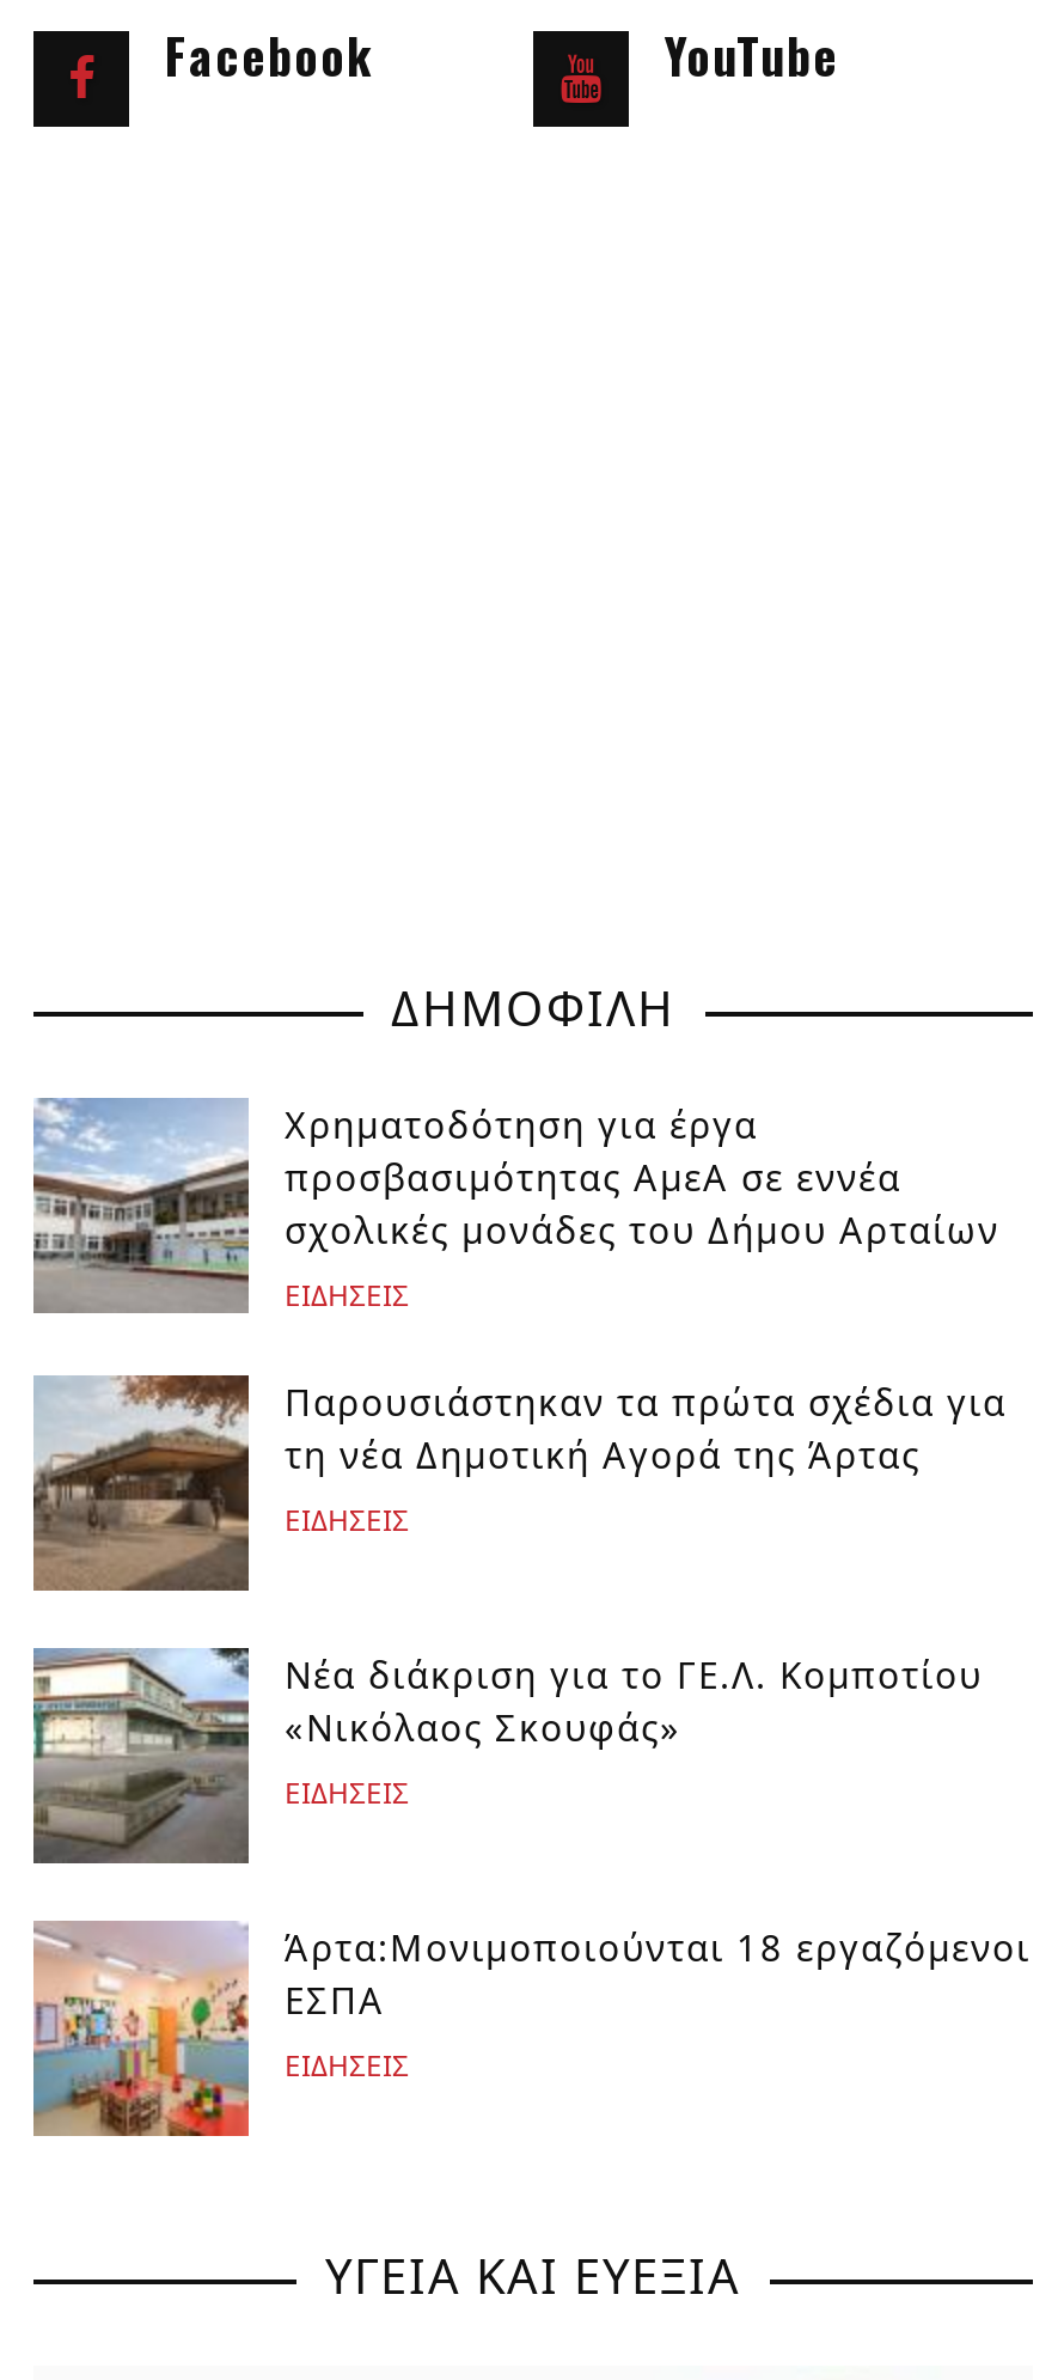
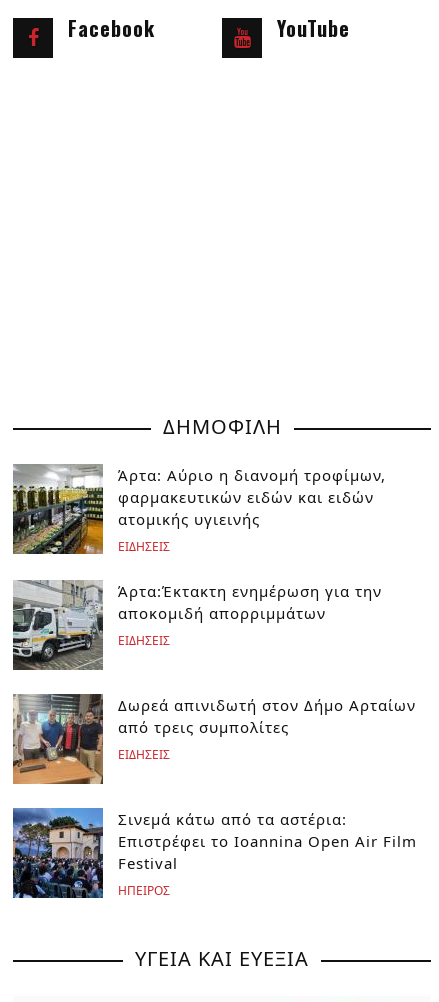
[33,1098,999,1313] [image] | Χρηματοδότηση για έργα | προσβασιμότητας ΑμεΑ σε εννέα | σχολικές μονάδες του Δήμου Αρταίων -> [12,464,386,555] [image] | Άρτα: Αύριο η διανομή τροφίμων, | φαρμακευτικών ειδών και ειδών | ατομικής υγιεινής
[31,1373,1007,1593] [image] | Παρουσιάστηκαν τα πρώτα σχέδια για | τη νέα Δημοτική Αγορά της Άρτας -> [12,580,382,671] [image] | Άρτα:Έκτακτη ενημέρωση για την | αποκομιδή απορριμμάτων
[31,1648,983,1866] [image] | Νέα διάκριση για το ΓΕ.Λ. Κομποτίου | «Νικόλαος Σκουφάς» -> [12,693,416,785] [image] | Δωρεά απινιδωτή στον Δήμο Αρταίων | από τρεις συμπολίτες
[31,1921,1031,2138] [image] | Άρτα:Μονιμοποιούνται 18 εργαζόμενοι | ΕΣΠΑ | ΕΙΔΗΣΕΙΣ -> [12,807,417,899] [image] | Σινεμά κάτω από τα αστέρια: | Επιστρέφει το Ioannina Open Air Film | Festival | ΗΠΕΙΡΟΣ

